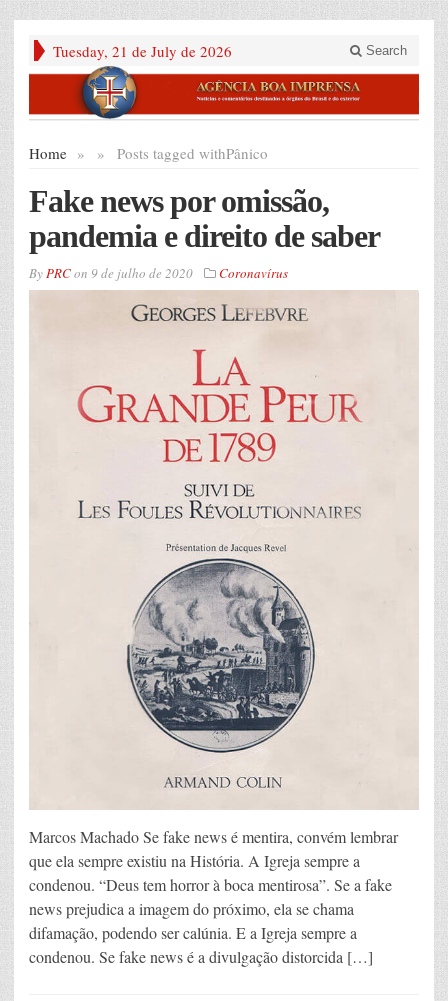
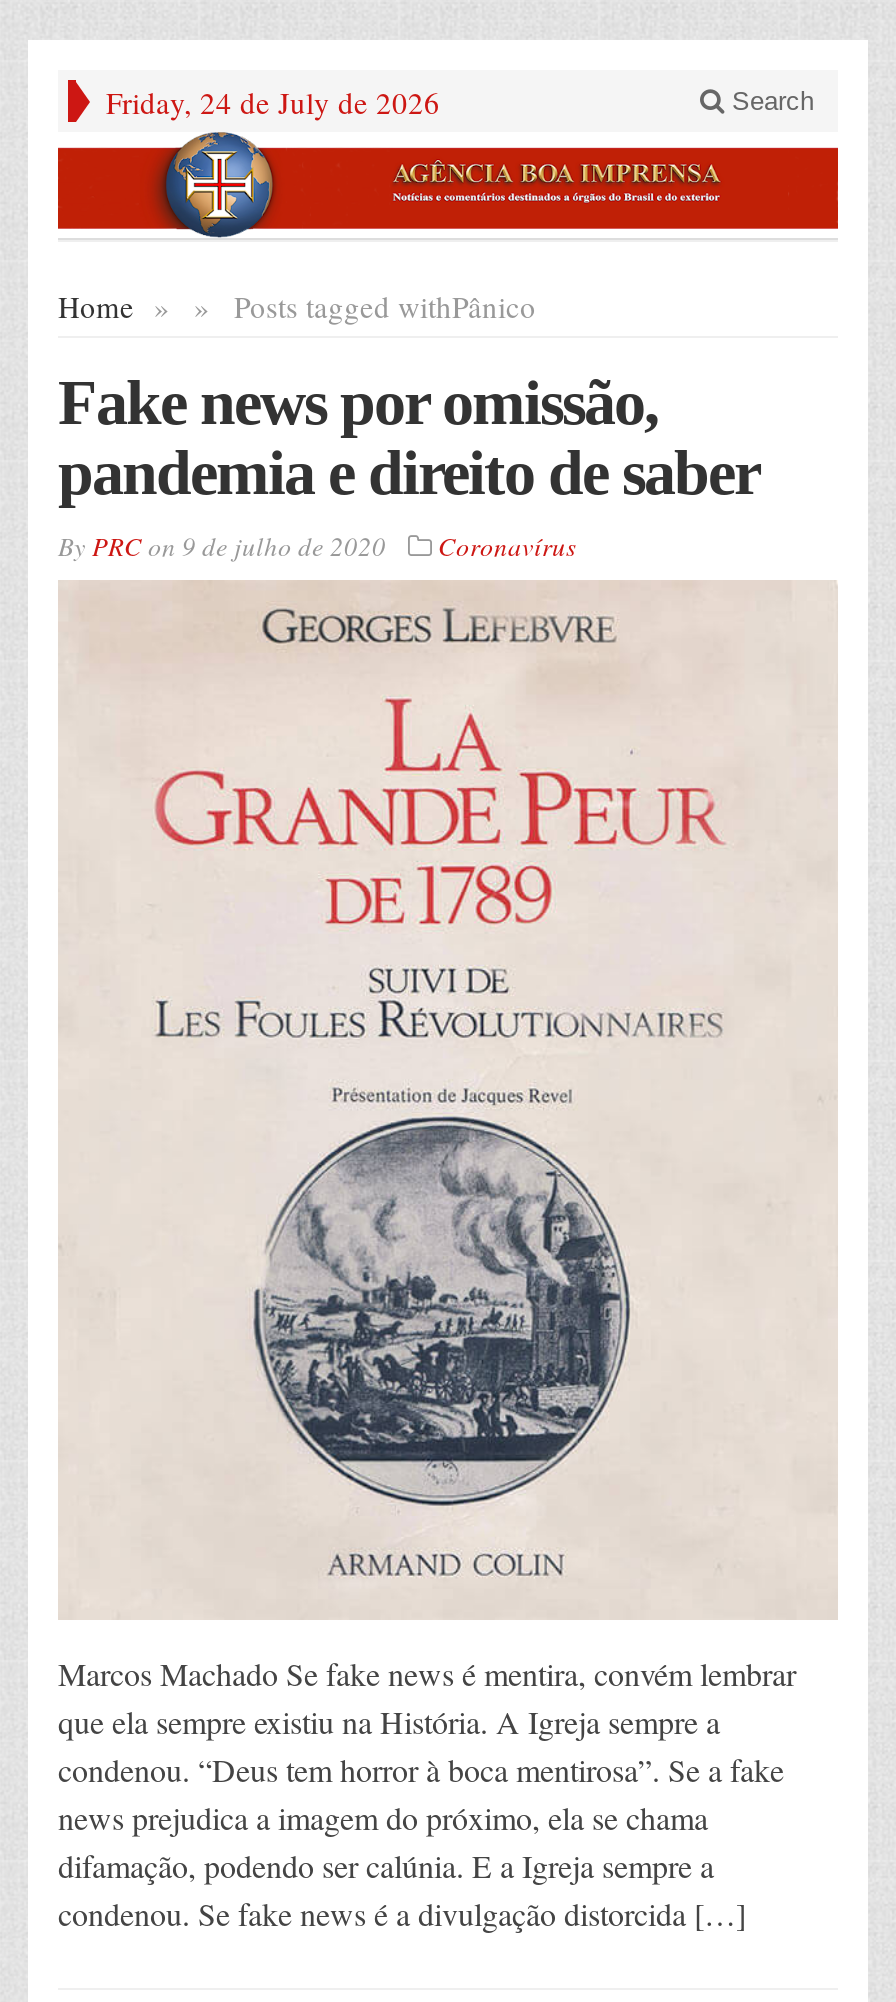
[53,41,232,61] Tuesday, 21 de July de 2026 -> [106,82,440,122] Friday, 24 de July de 2026

